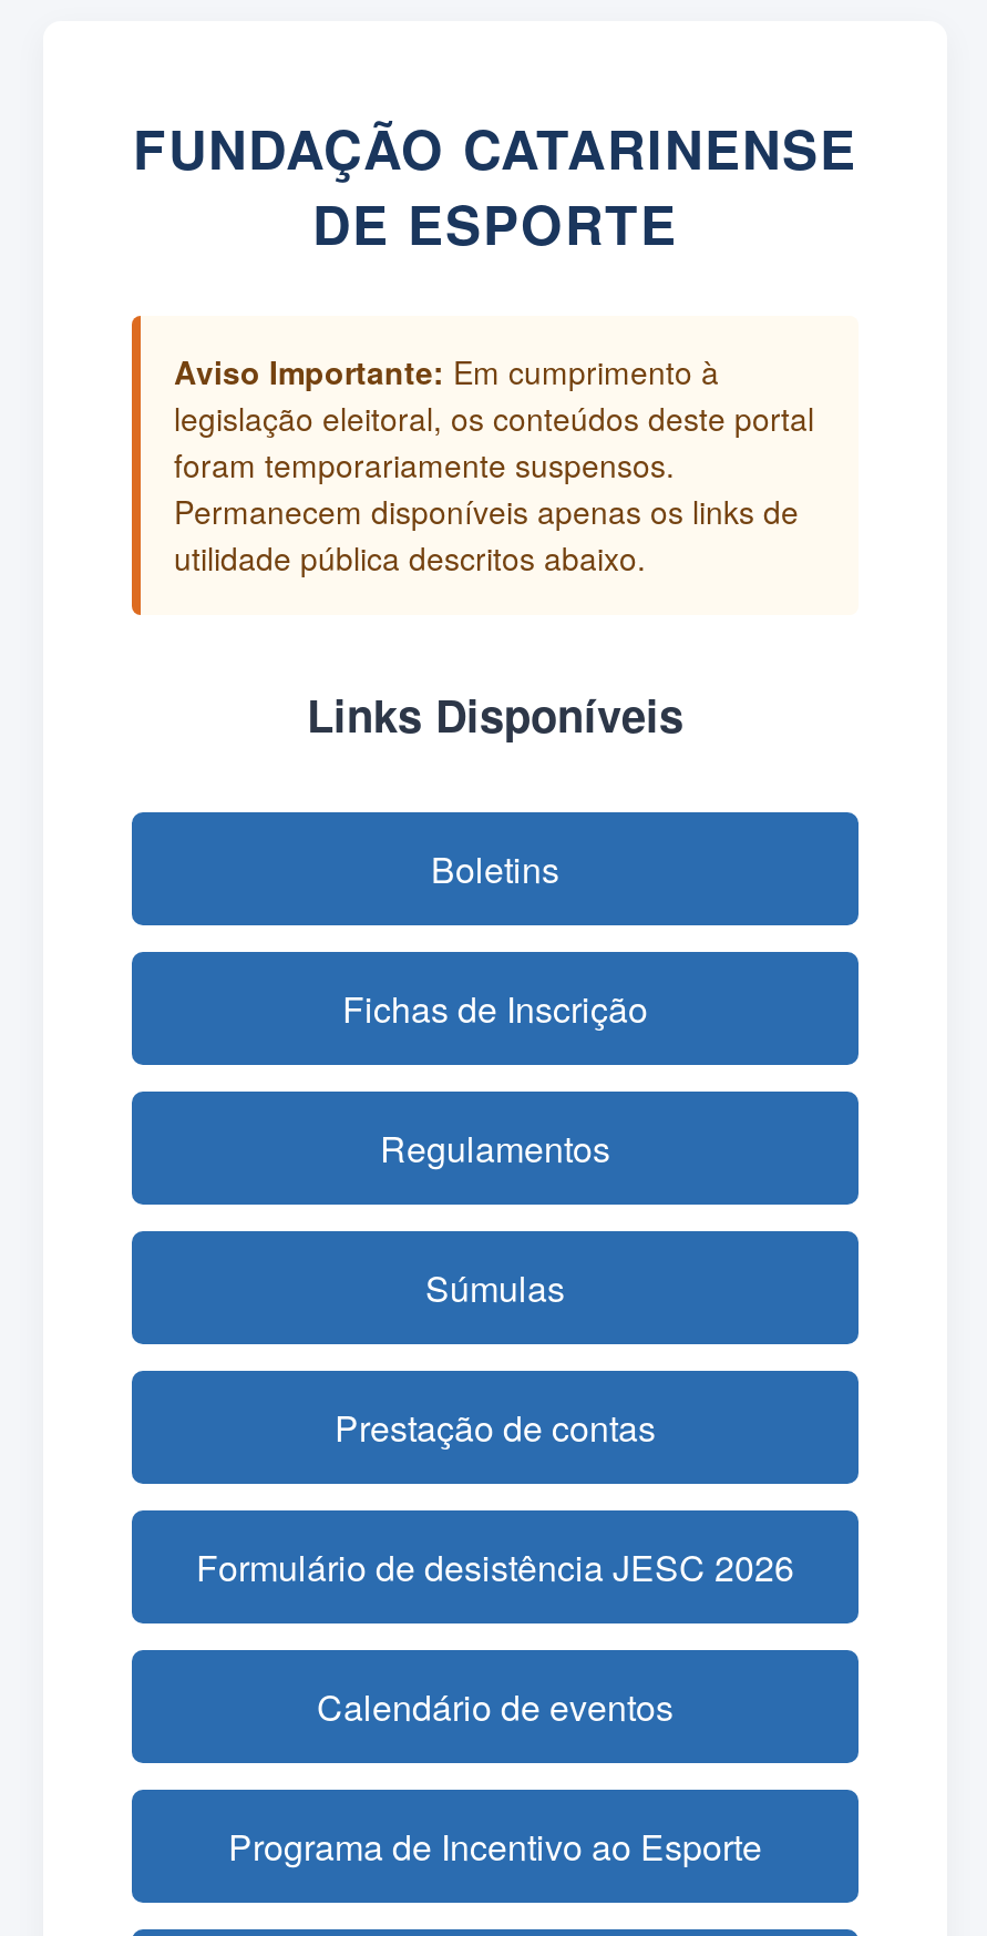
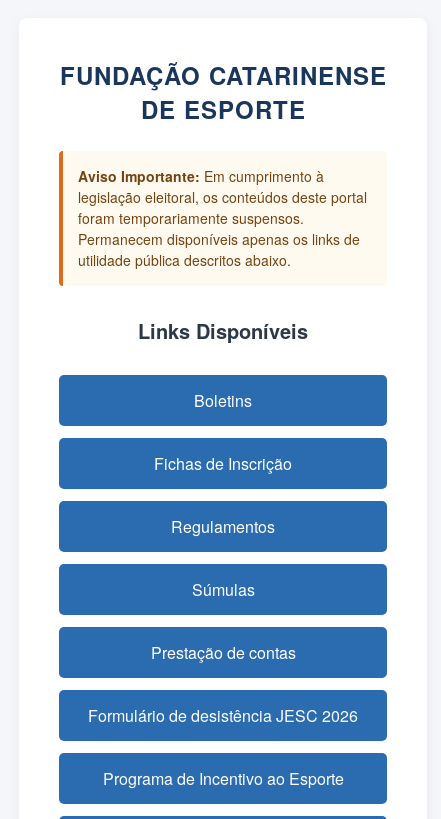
[317,1681,674,1732] Calendário de eventos -> none

